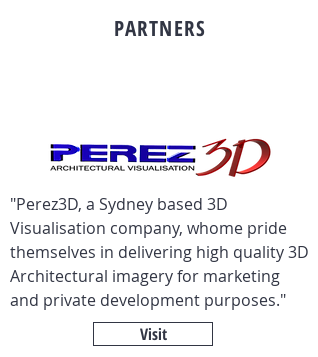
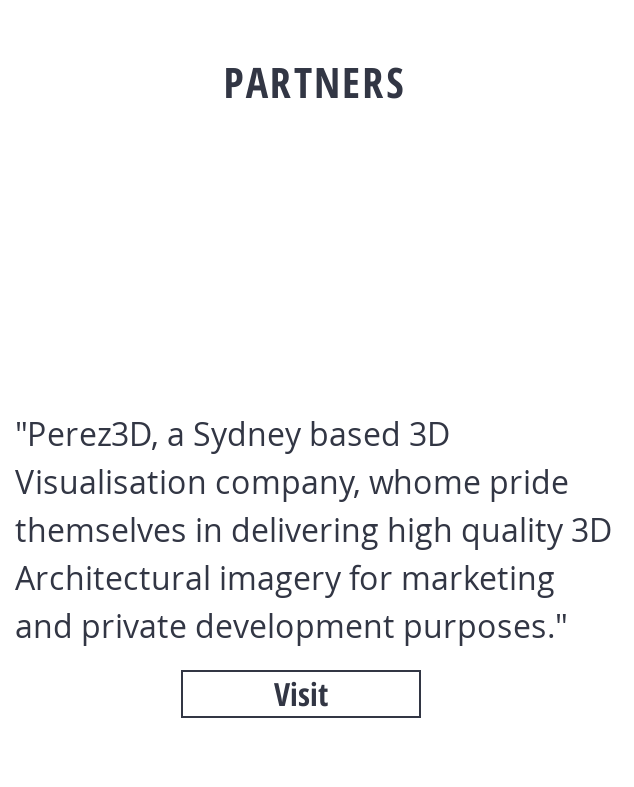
[49,138,272,178] [image] -> none

